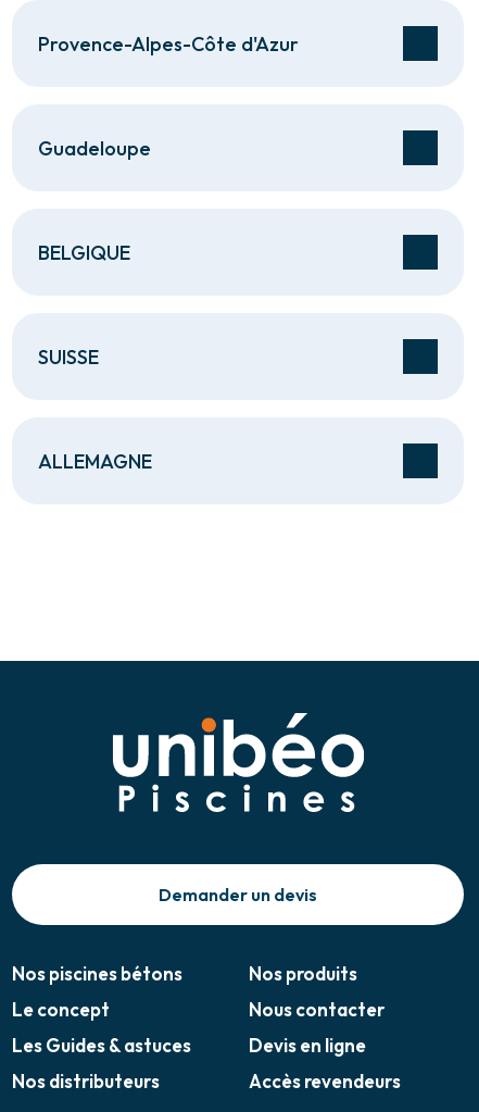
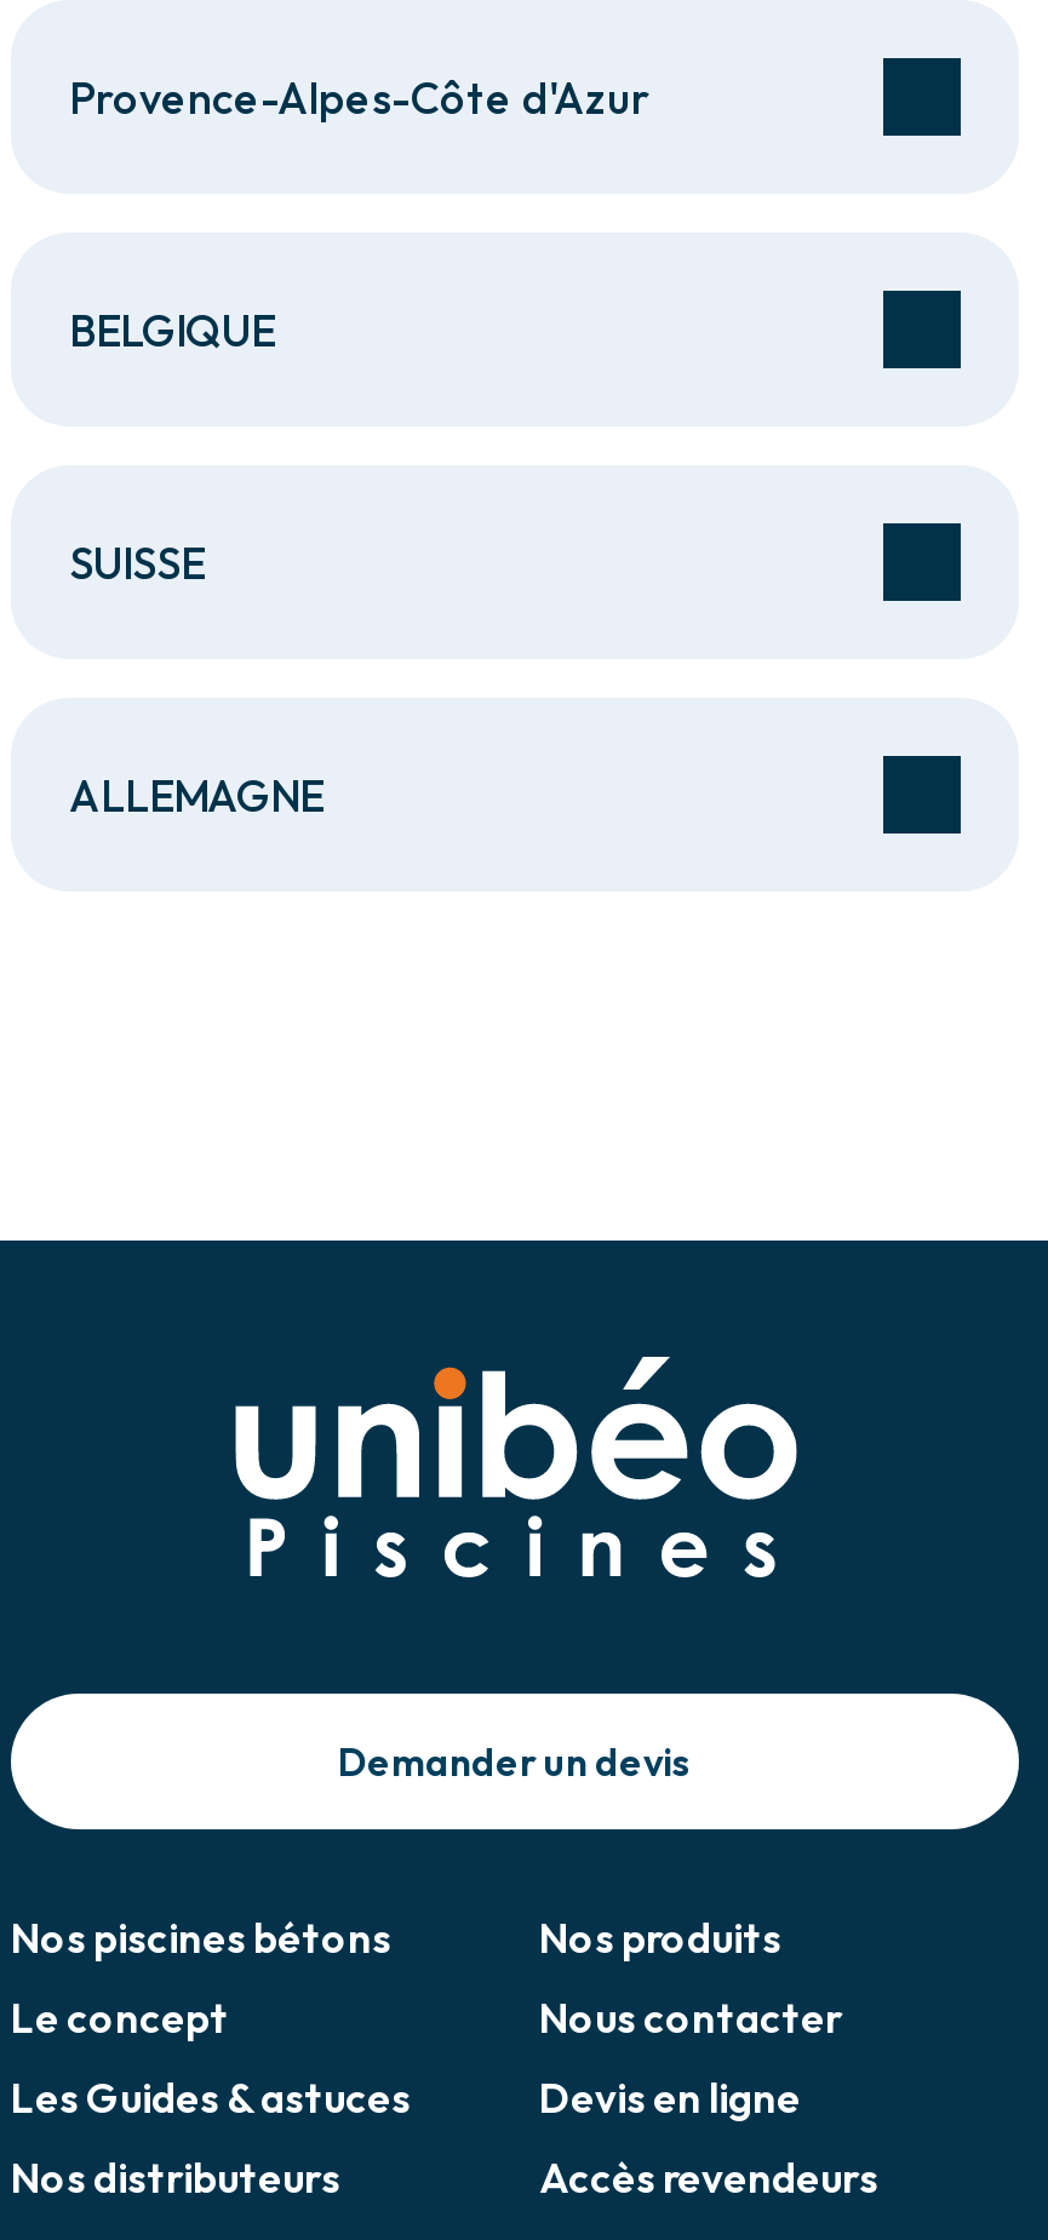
[38,135,151,160] Guadeloupe -> none

